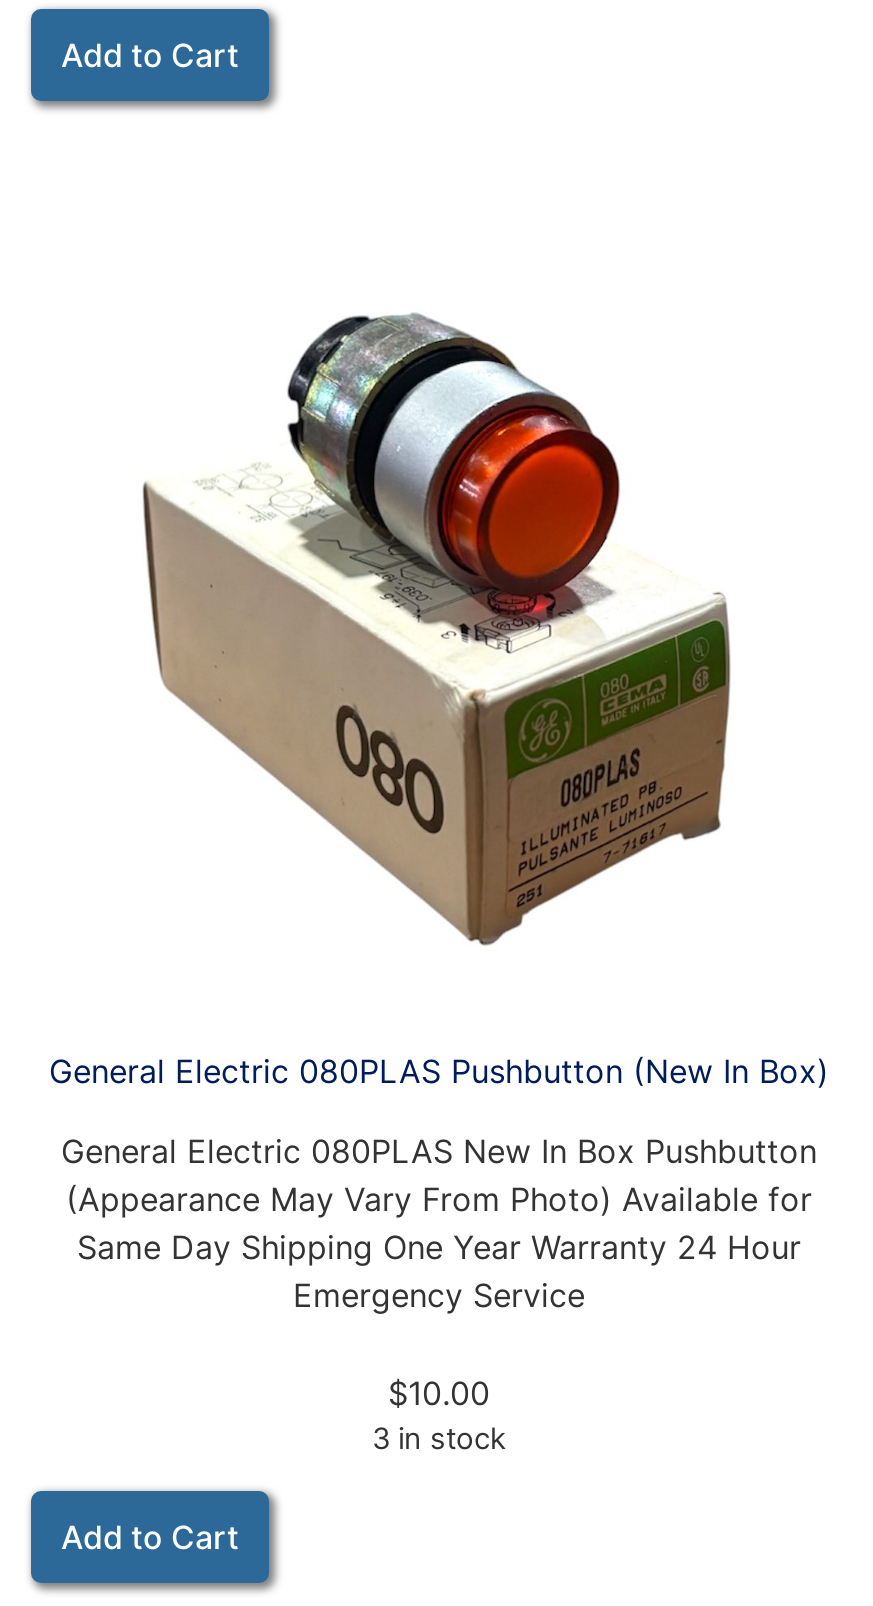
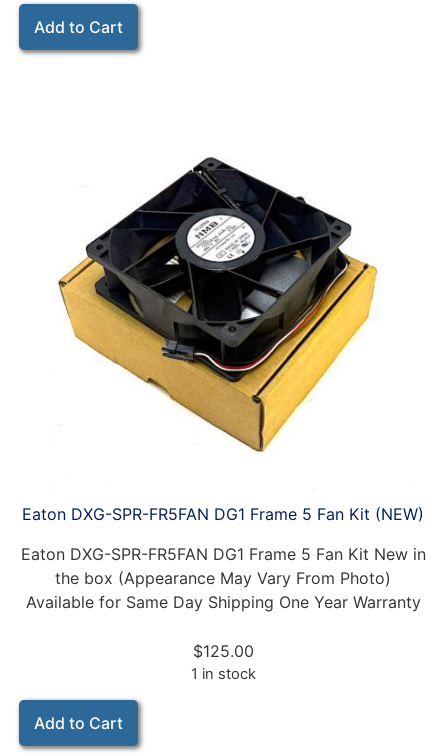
[131,314,733,948] [image] -> [57,158,378,453] [image]
[49,1052,829,1092] General Electric 080PLAS Pushbutton (New In Box) -> [22,504,424,524] Eaton DXG-SPR-FR5FAN DG1 Frame 5 Fan Kit (NEW)
[61,1132,817,1316] General Electric 080PLAS New In Box Pushbutton | (Appearance May Vary From Photo) Available for | Same Day Shipping One Year Warranty 24 Hour | Emergency Service -> [20,544,425,612] Eaton DXG-SPR-FR5FAN DG1 Frame 5 Fan Kit New in | the box (Appearance May Vary From Photo) | Available for Same Day Shipping One Year Warranty
[372,1374,506,1458] $10.00 | 3 in stock -> [190,641,255,683] $125.00 | 1 in stock

